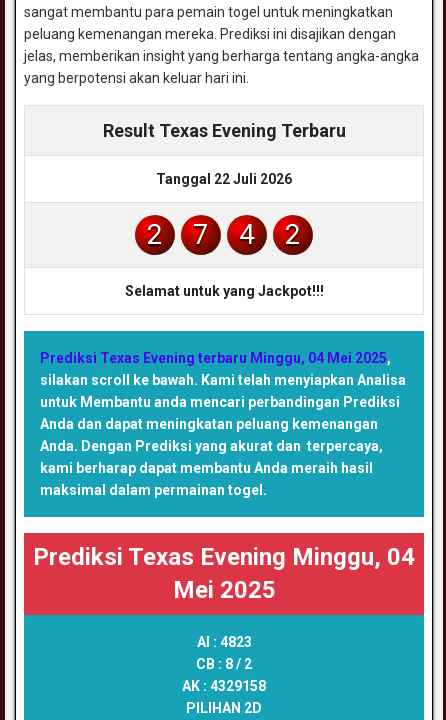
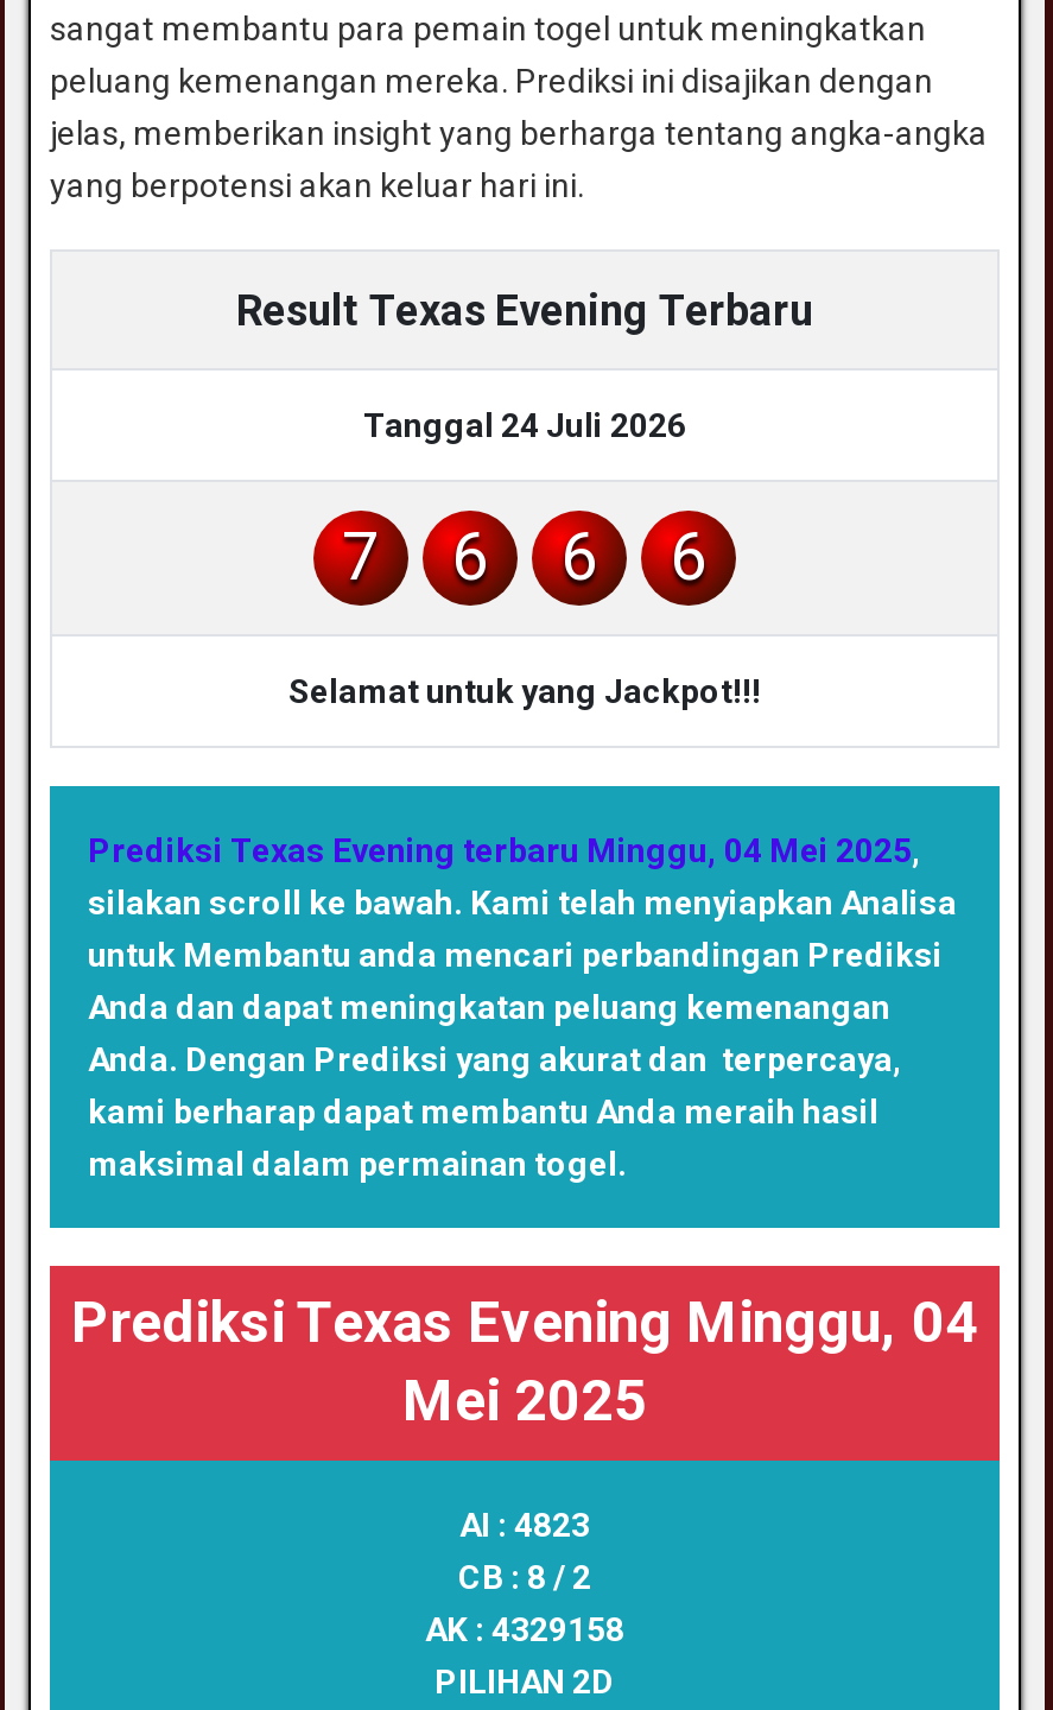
[147,171,292,251] Tanggal 22 Juli 2026 | 2 -> [363,405,686,443] Tanggal 24 Juli 2026
[239,218,301,251] 4 | 2 -> [451,517,708,595] 6 | 6 | 6

